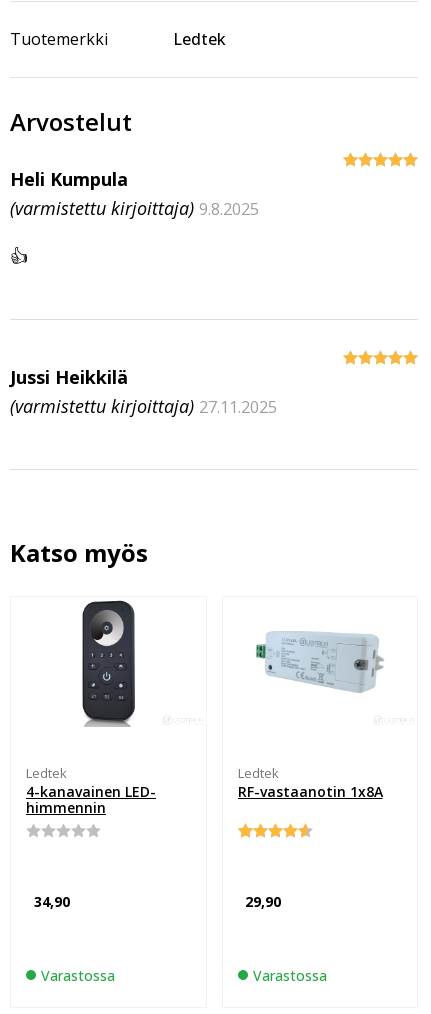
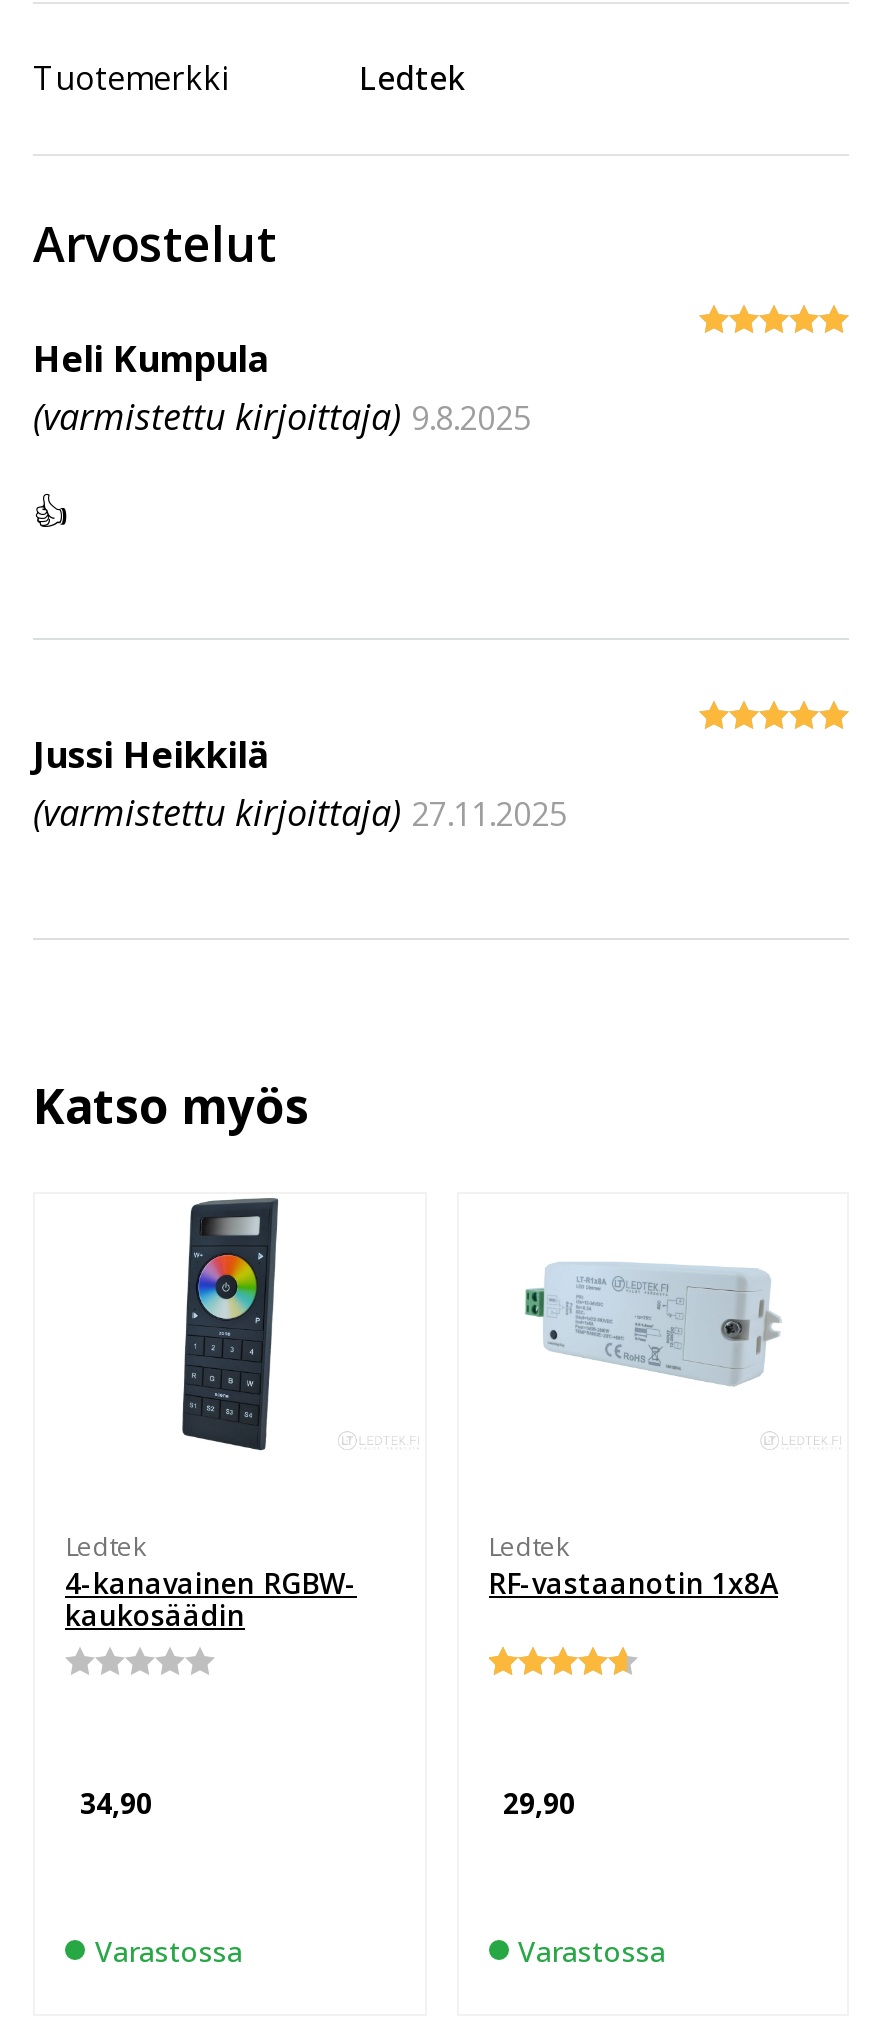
[81,599,136,727] [image] -> [177,1196,283,1452] [image]
[26,782,156,817] 4-kanavainen LED- | himmennin -> [65,1565,357,1635] 4-kanavainen RGBW- | kaukosäädin

